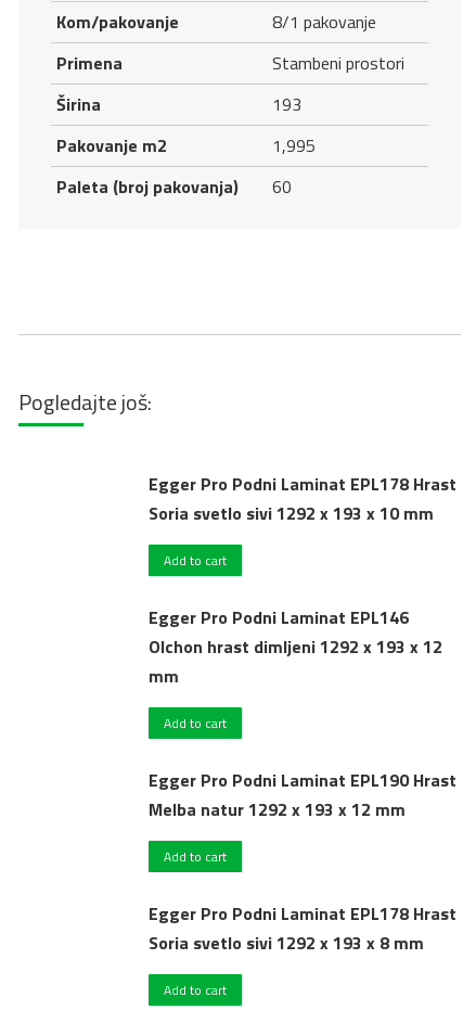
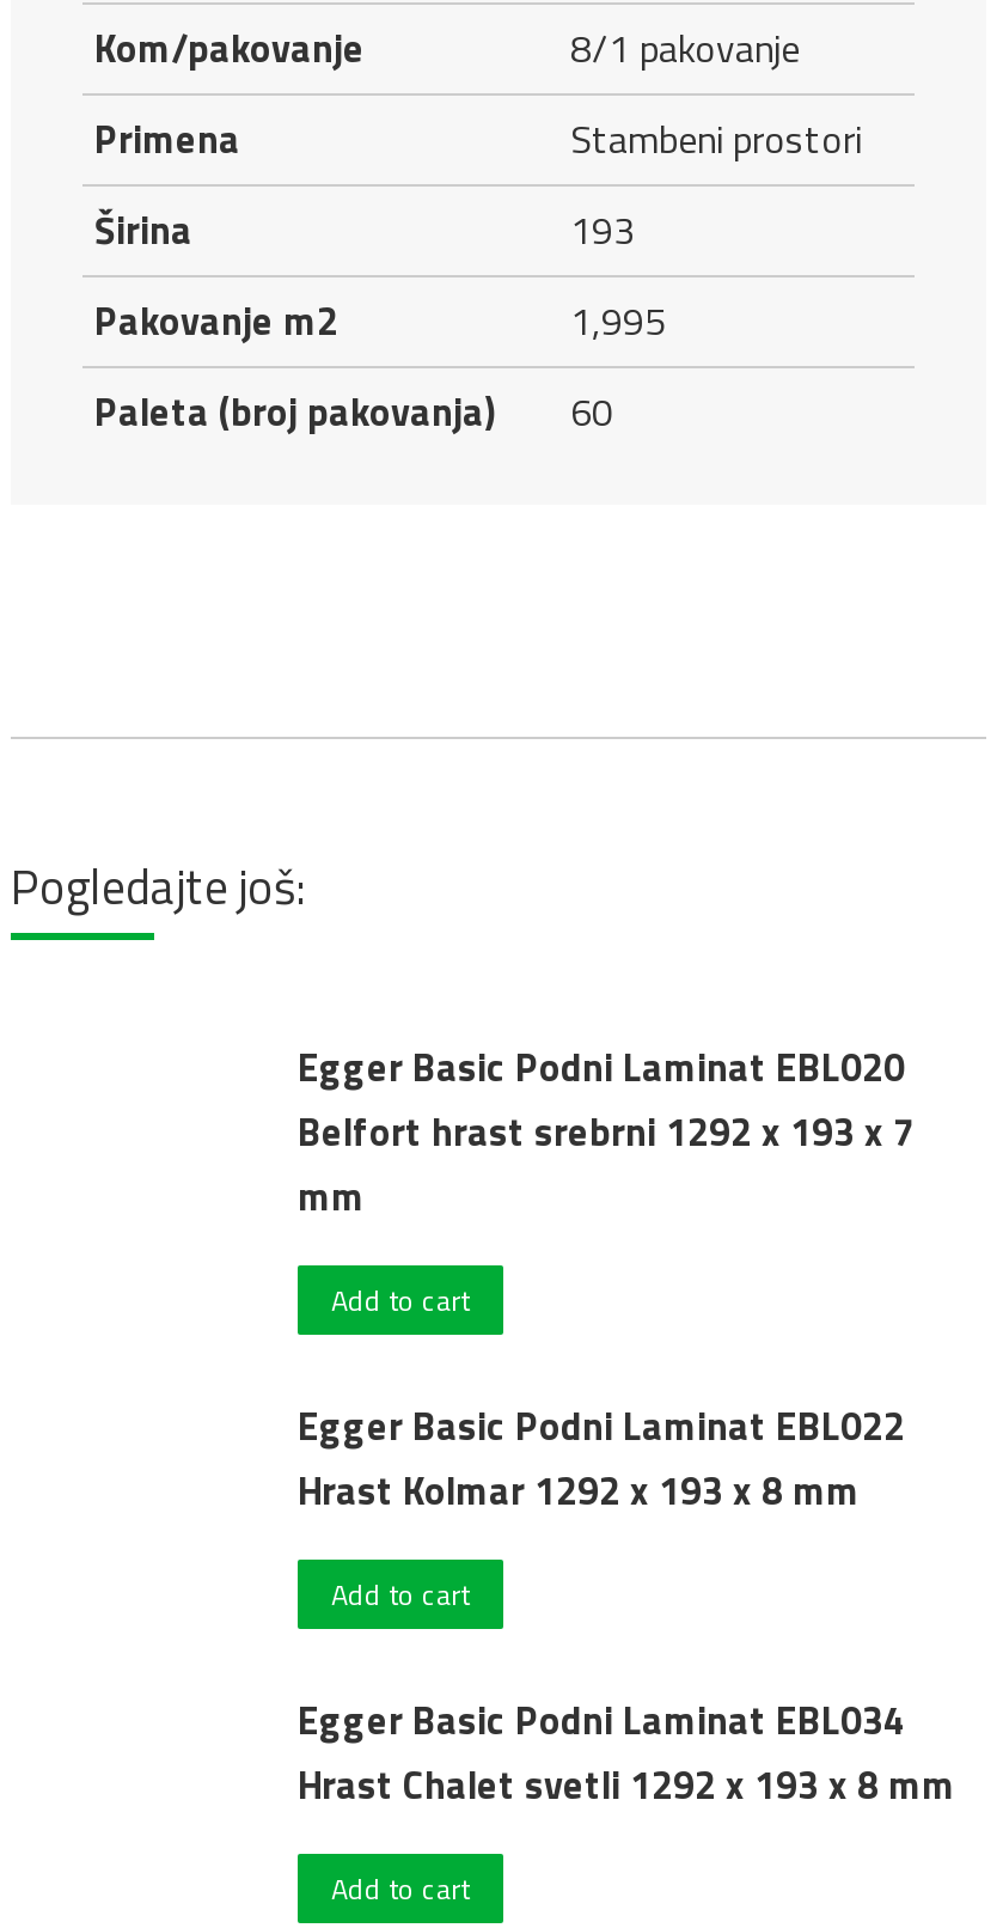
[149,471,456,659] Egger Pro Podni Laminat EPL178 Hrast | Soria svetlo sivi 1292 x 193 x 10 mm | Add to cart | Egger Pro Podni Laminat EPL146 | Olchon hrast dimljeni 1292 x 193 x 12 -> [298,1038,915,1160] Egger Basic Podni Laminat EBL020 | Belfort hrast srebrni 1292 x 193 x 7
[149,767,456,822] Egger Pro Podni Laminat EPL190 Hrast | Melba natur 1292 x 193 x 12 mm -> [298,1397,905,1519] Egger Basic Podni Laminat EBL022 | Hrast Kolmar 1292 x 193 x 8 mm
[149,900,456,956] Egger Pro Podni Laminat EPL178 Hrast | Soria svetlo sivi 1292 x 193 x 8 mm -> [298,1691,955,1813] Egger Basic Podni Laminat EBL034 | Hrast Chalet svetli 1292 x 193 x 8 mm

